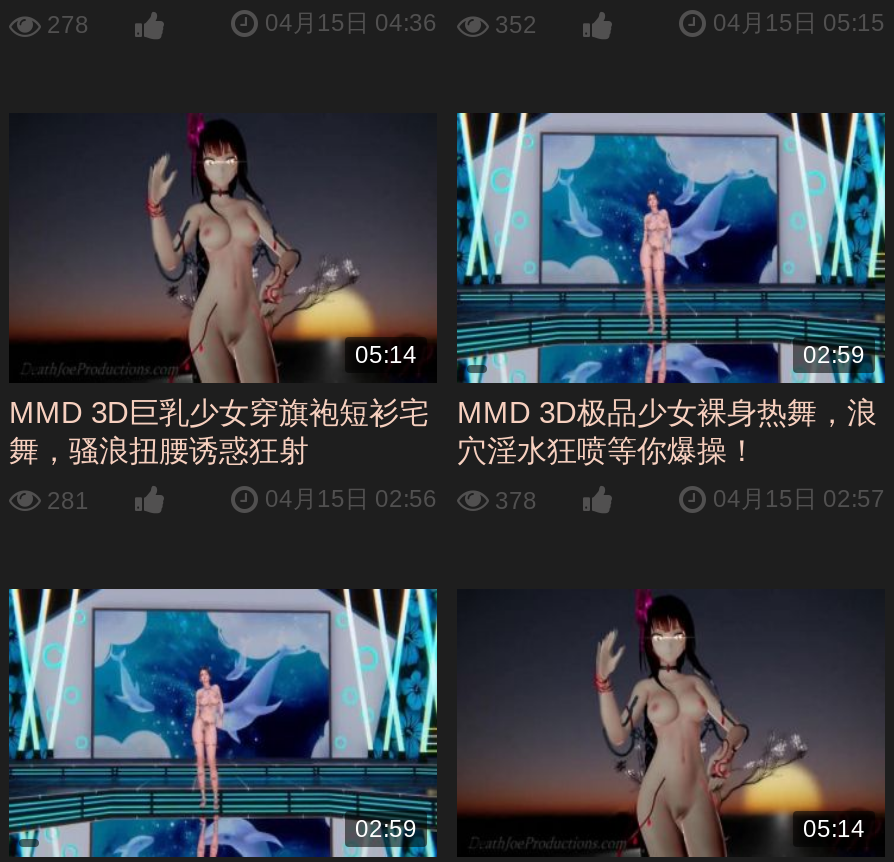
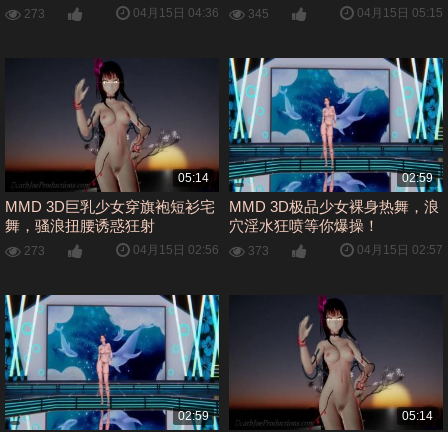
[41,12,89,40] 278 -> [21,7,45,21] 273
[259,10,537,40] 04月15日 04:36 352 -> [130,6,269,21] 04月15日 04:36 345
[41,486,89,514] 281 -> [21,244,45,258] 273
[259,485,537,514] 04月15日 02:56 378 -> [130,243,269,258] 04月15日 02:56 373

